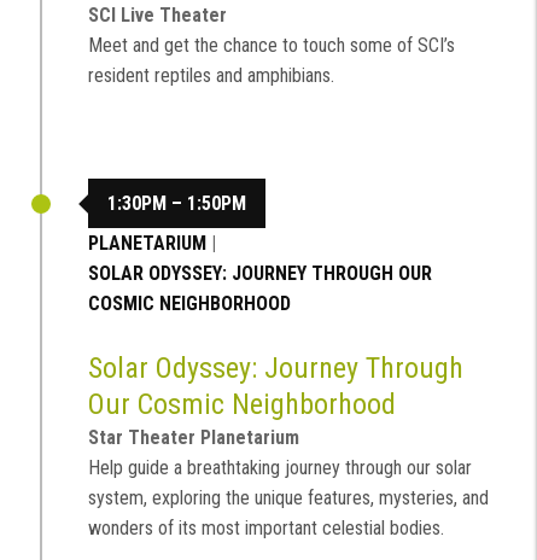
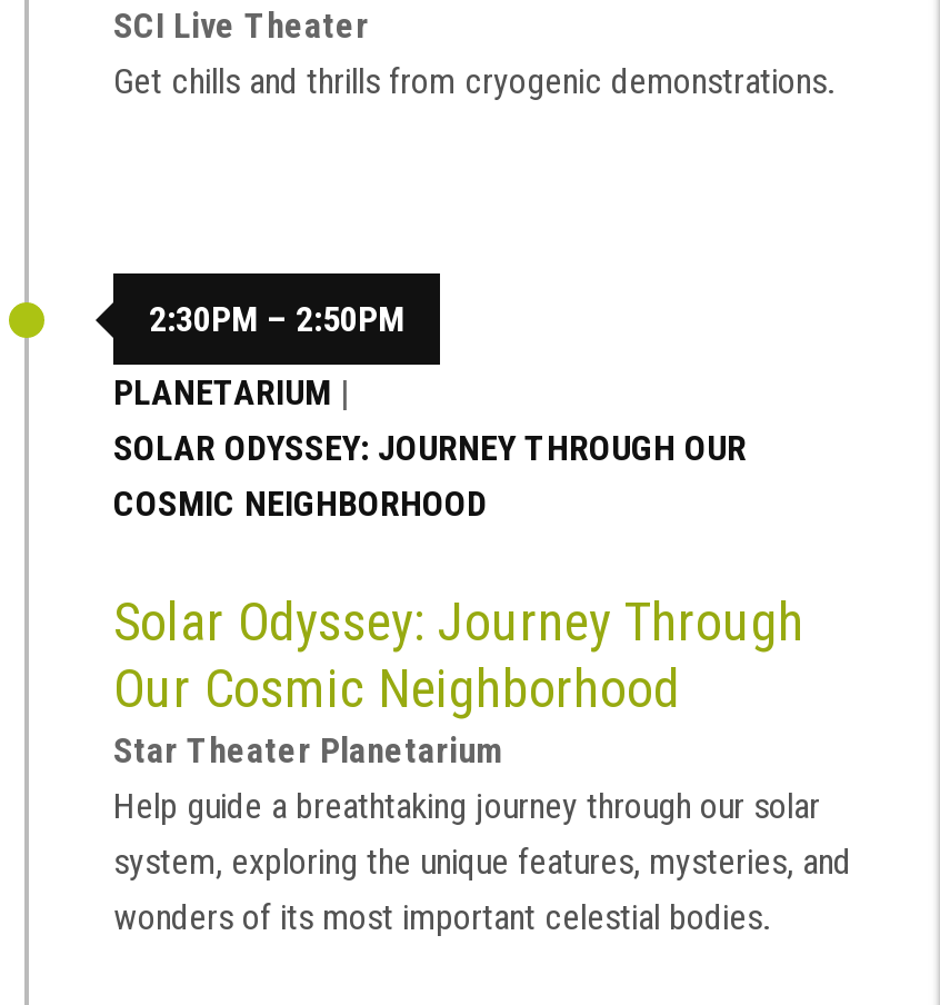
[88,33,455,86] Meet and get the chance to touch some of SCI’s | resident reptiles and amphibians. -> [113,61,833,103] Get chills and thrills from cryogenic demonstrations.
[107,192,246,215] 1:30PM – 1:50PM -> [149,298,404,340] 2:30PM – 2:50PM

